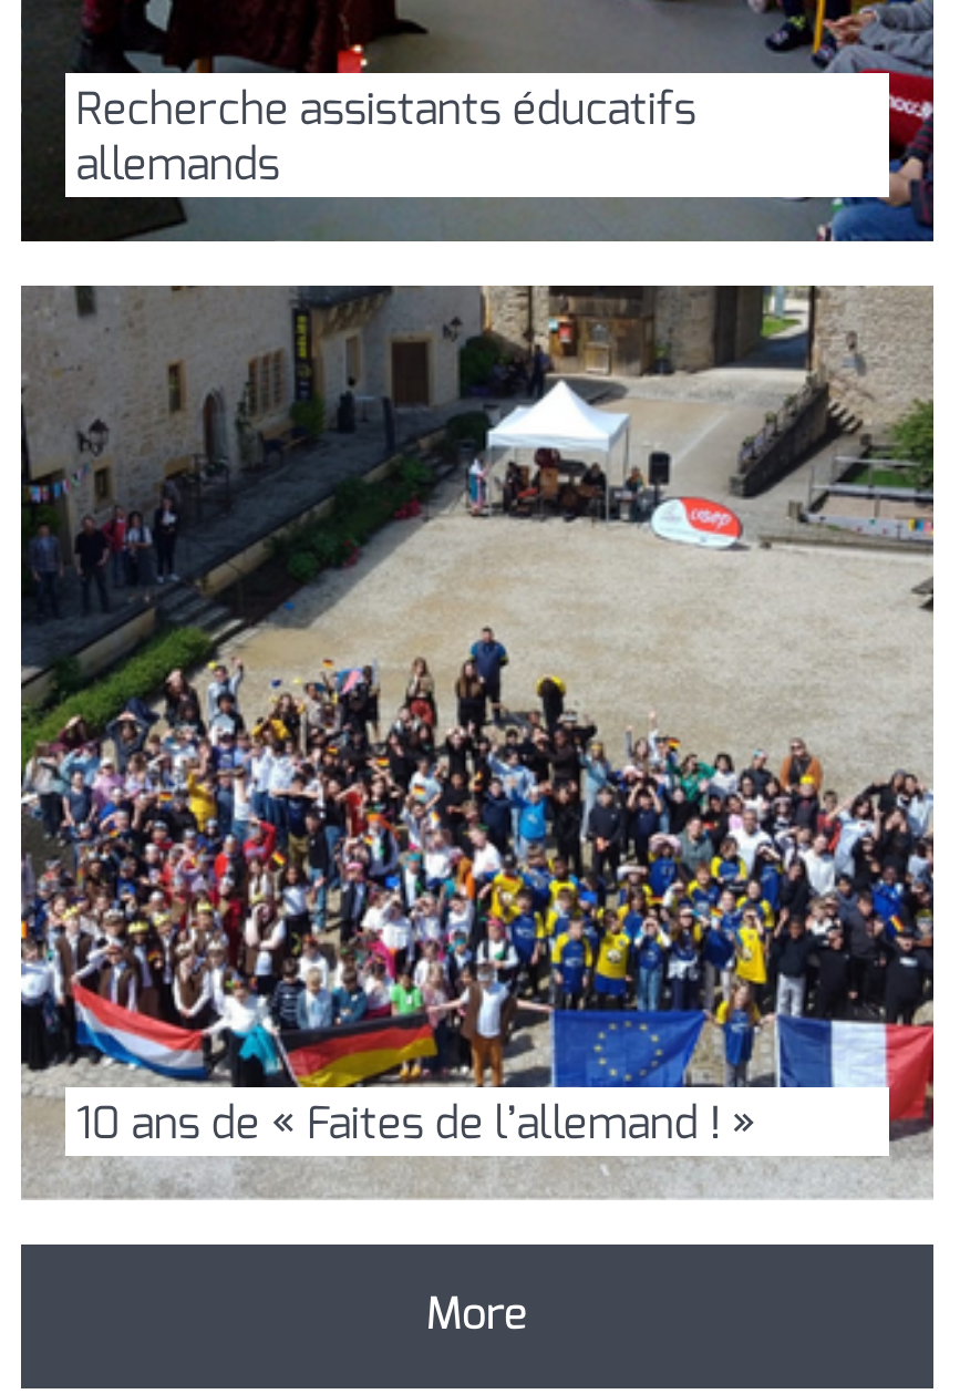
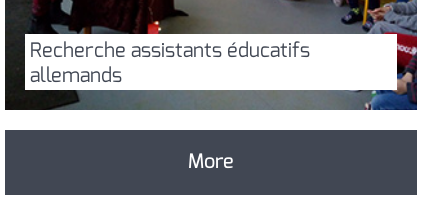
[19,286,936,1200] [image] | 10 ans de « Faites de l’allemand ! » -> none

